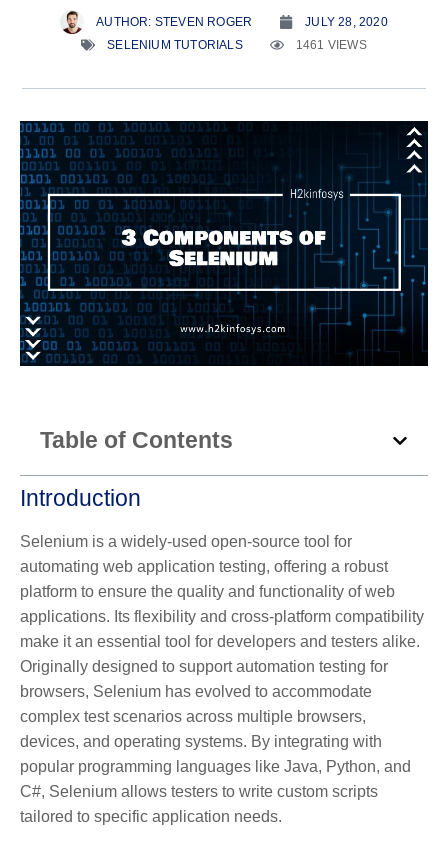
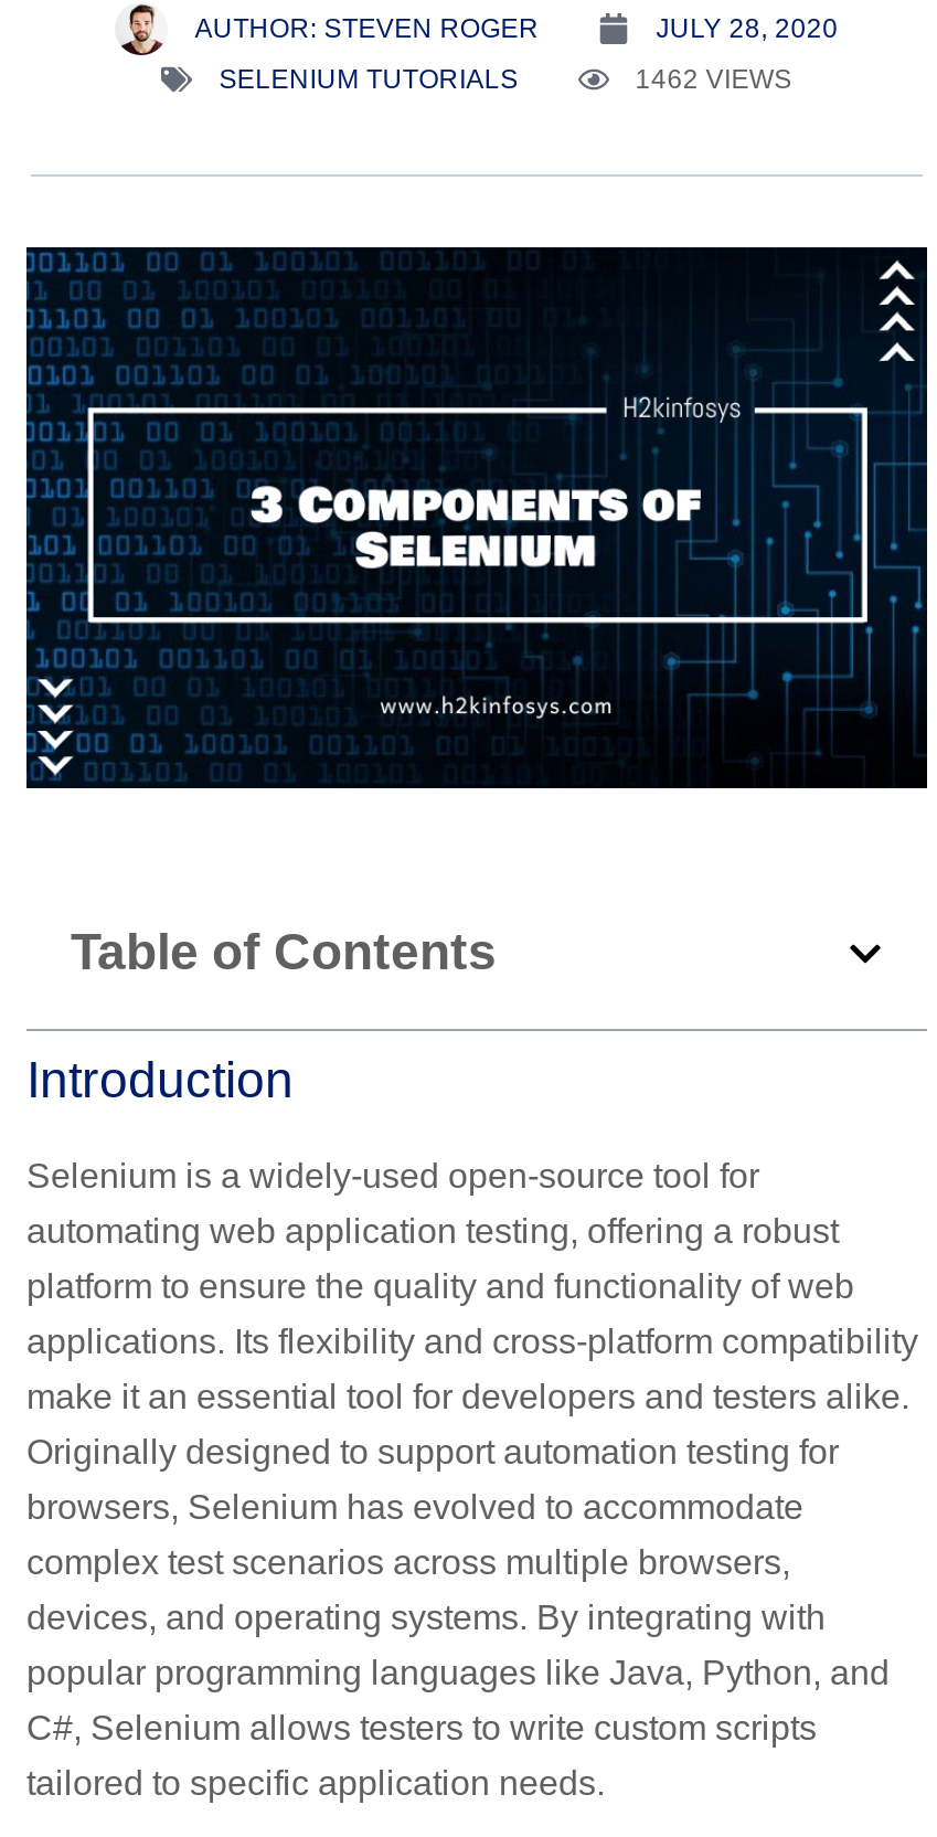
[296,38,367,52] 1461 VIEWS -> [635,64,792,95] 1462 VIEWS

